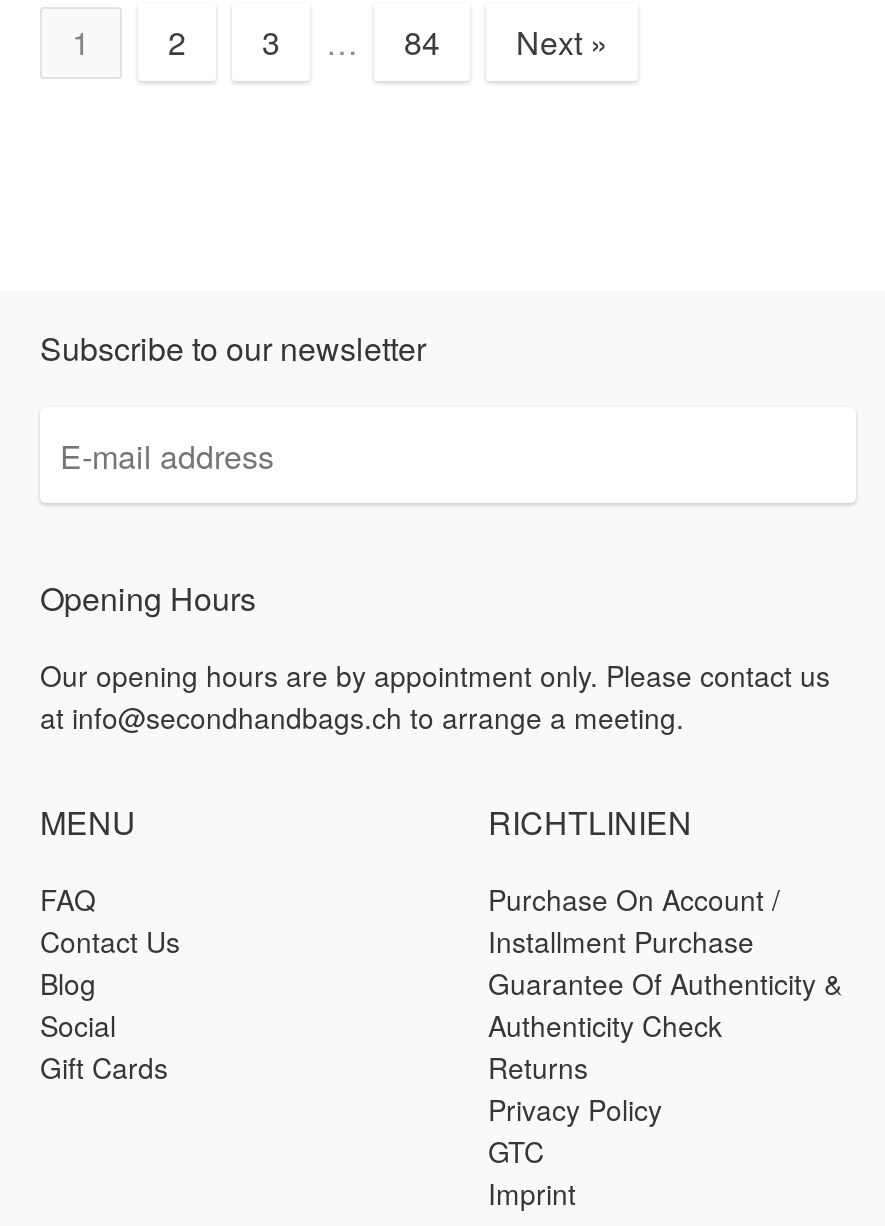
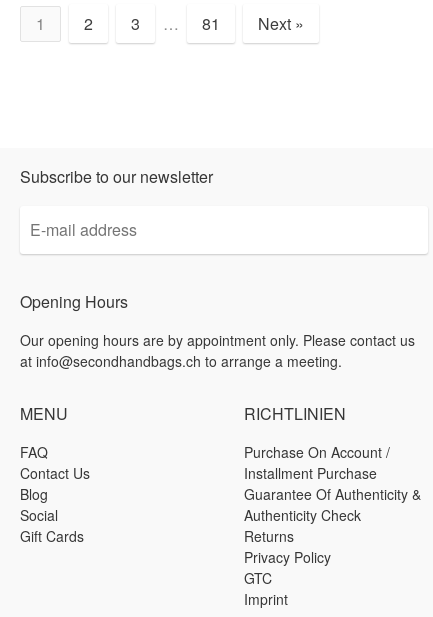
[404,19,440,65] 84 -> [202,12,220,35] 81

